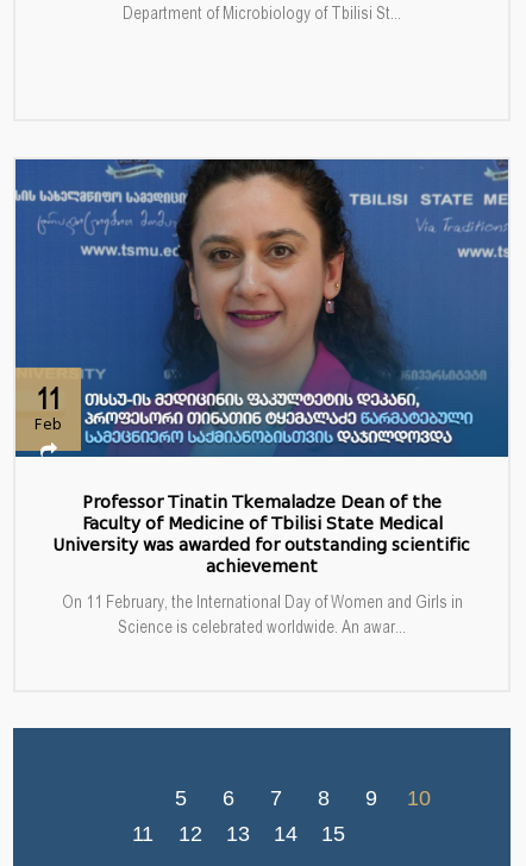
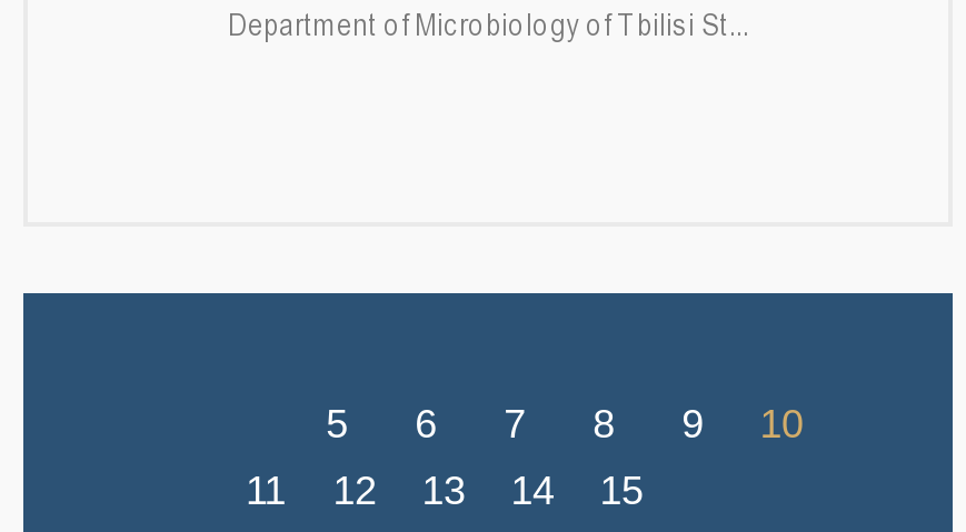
[14,158,509,458] [image] | 11 | Feb -> none
[54,492,470,636] Professor Tinatin Tkemaladze Dean of the | Faculty of Medicine of Tbilisi State Medical | University was awarded for outstanding scientific | achievement | On 11 February, the International Day of Women and Girls in | Science is celebrated worldwide. An awar... -> none

